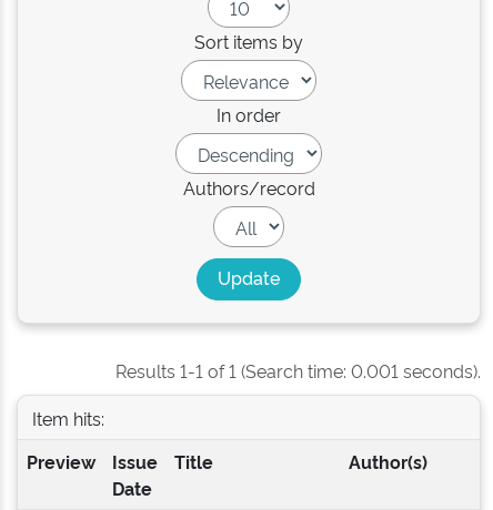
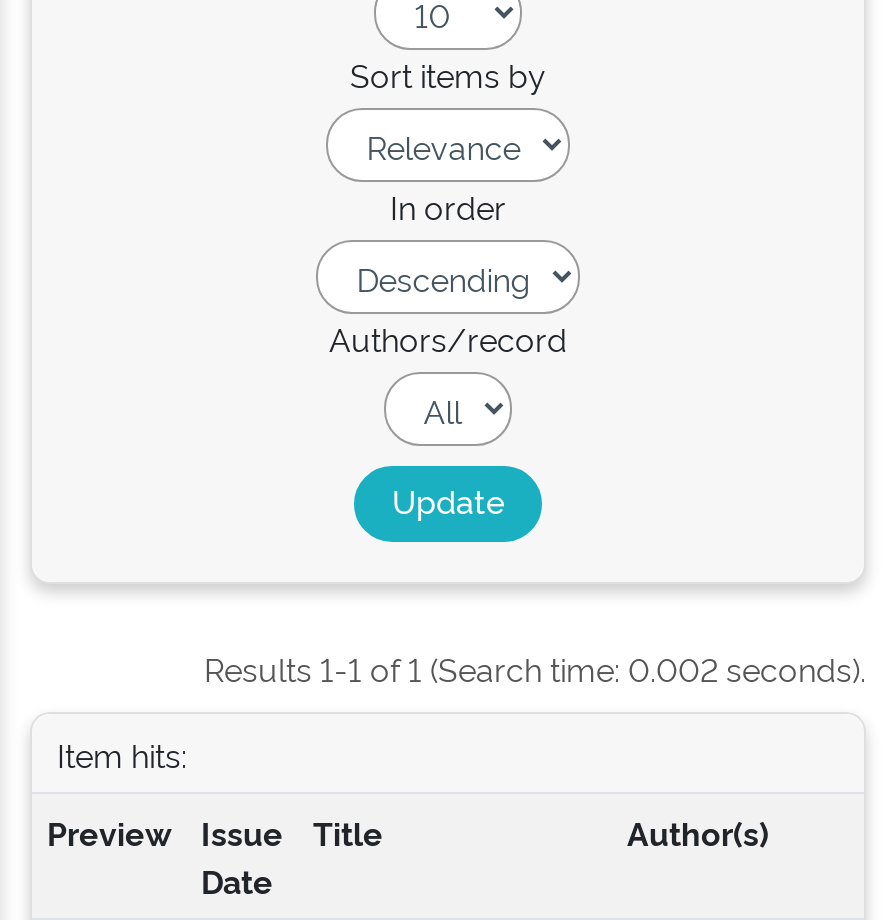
[115,358,481,382] Results 1-1 of 1 (Search time: 0.001 seconds). -> [204,646,866,690] Results 1-1 of 1 (Search time: 0.002 seconds).

